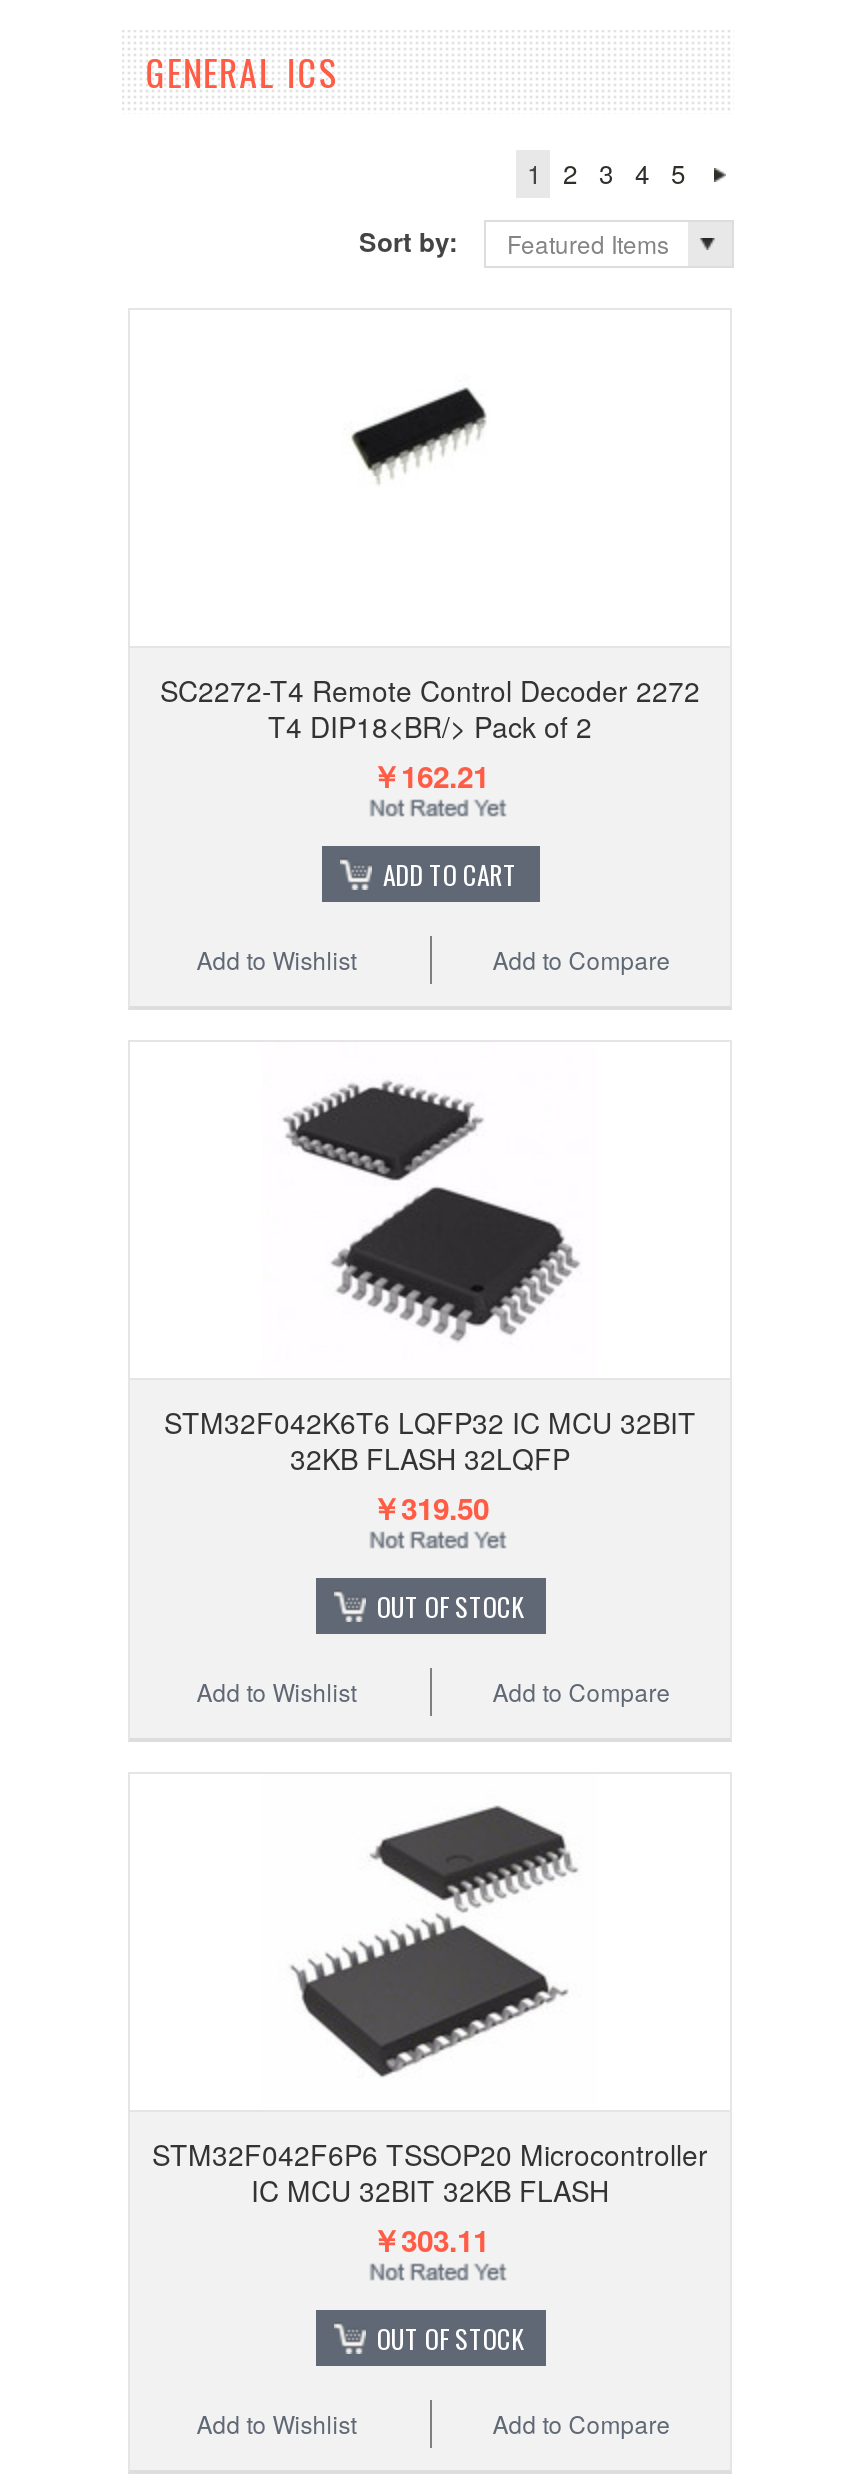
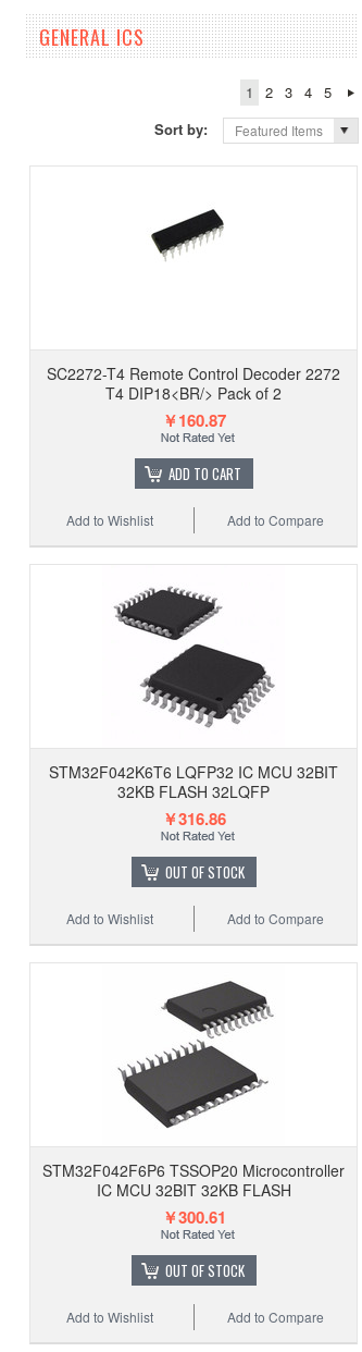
[371,755,489,799] ￥162.21 -> [161,409,226,433] ￥160.87
[371,1487,489,1531] ￥319.50 -> [161,807,226,831] ￥316.86
[371,2219,489,2263] ￥303.11 -> [161,1206,226,1230] ￥300.61

